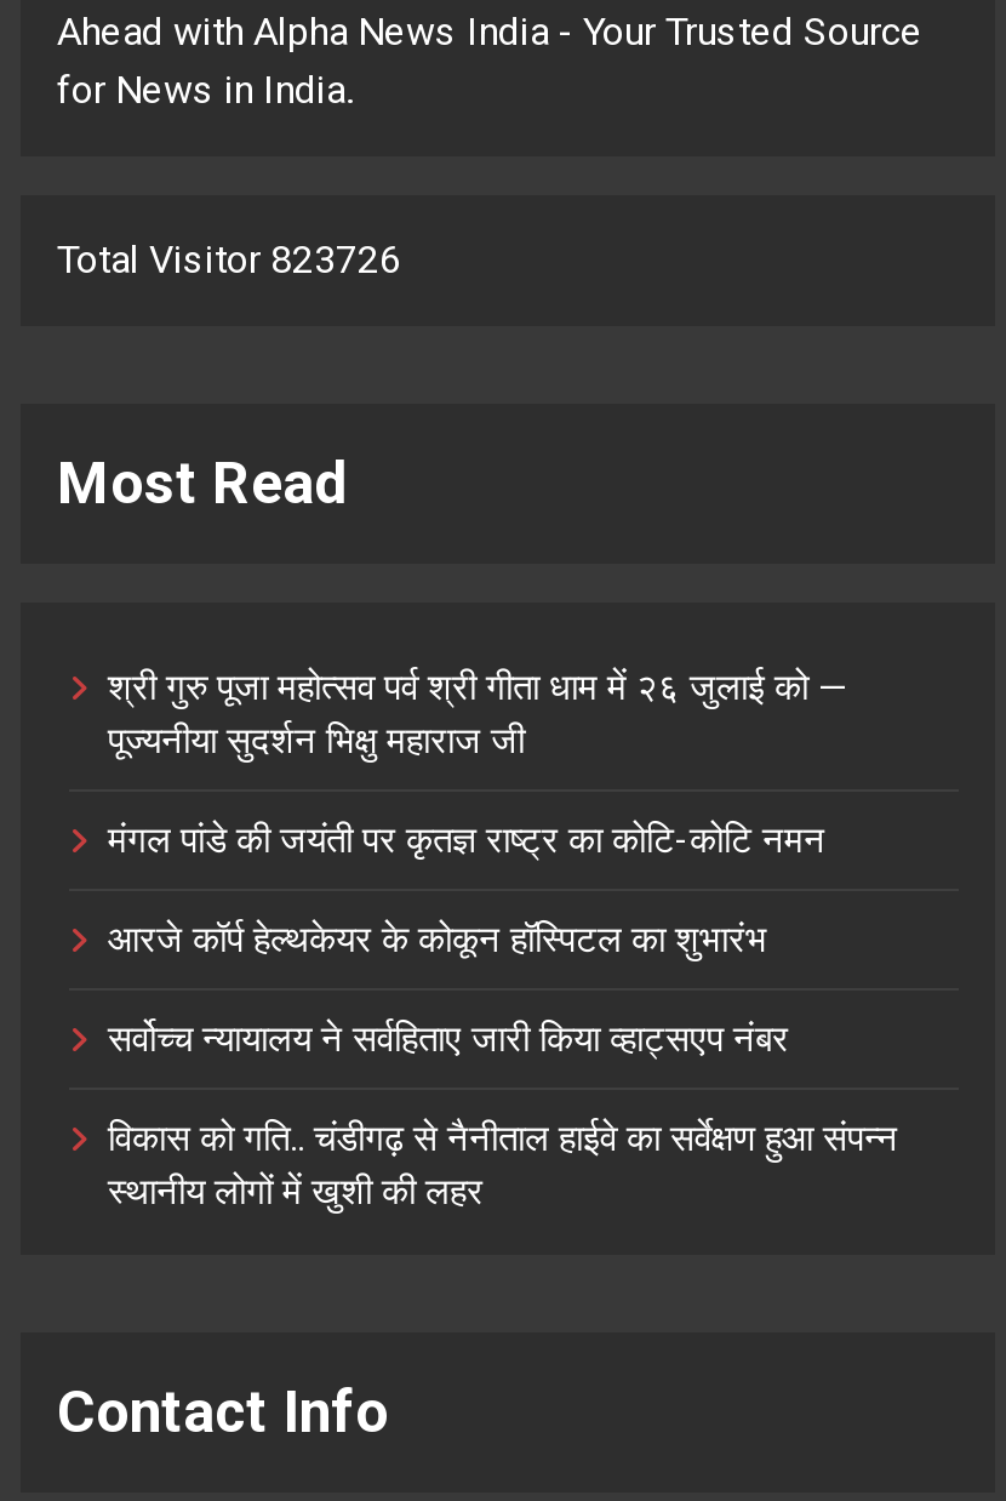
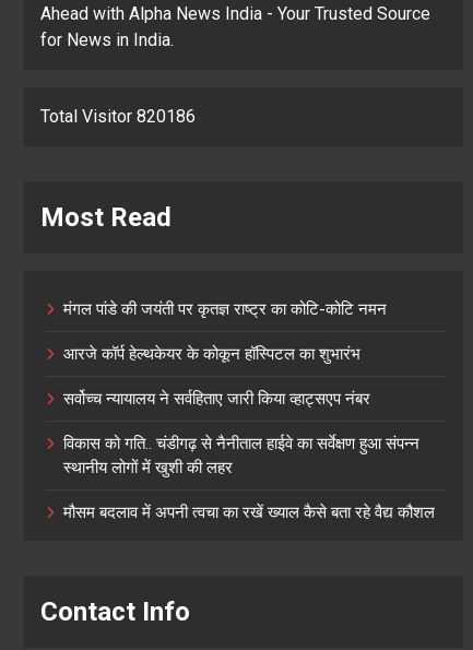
[57,236,401,282] Total Visitor 823726 -> [40,106,196,127] Total Visitor 820186
[108,665,847,762] श्री गुरु पूजा महोत्सव पर्व श्री गीता धाम में २६ जुलाई को — | पूज्यनीया सुदर्शन भिक्षु महाराज जी -> none
moved [108,818,898,1213] -> [63,300,419,478]: मंगल पांडे की जयंती पर कृतज्ञ राष्ट्र का कोटि-कोटि नमन | आरजे कॉर्प हेल्थकेयर के कोकून हॉस्पिटल का शुभारंभ | सर्वोच्च न्यायालय ने सर्वहिताए जारी किया व्हाट्सएप नंबर | विकास को गति.. चंडीगढ़ से नैनीताल हाईवे का सर्वेक्षण हुआ संपन्न | स्थानीय लोगों में खुशी की लहर
none -> [63,503,435,523] मौसम बदलाव में अपनी त्वचा का रखें ख्याल कैसे बता रहे वैद्य कौशल

